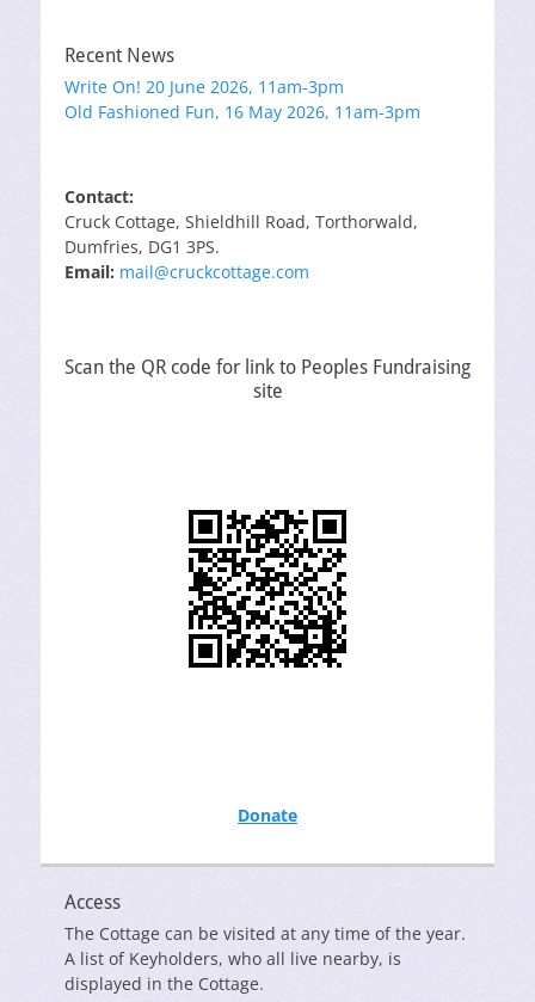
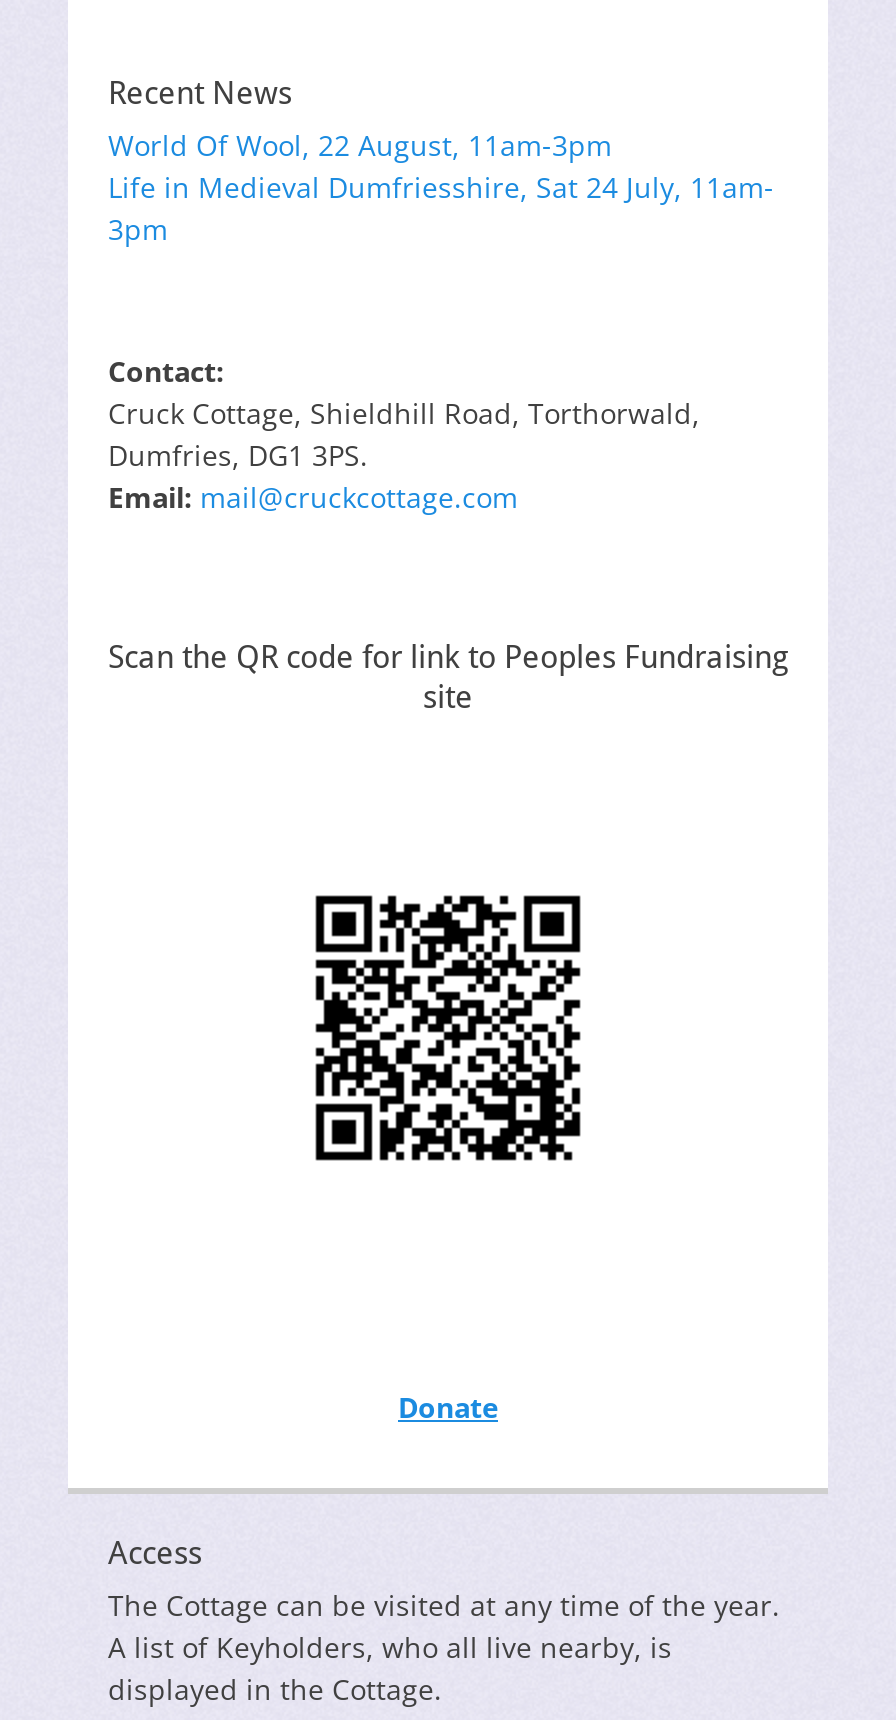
[64,75,420,122] Write On! 20 June 2026, 11am-3pm | Old Fashioned Fun, 16 May 2026, 11am-3pm -> [108,125,774,247] World Of Wool, 22 August, 11am-3pm | Life in Medieval Dumfriesshire, Sat 24 July, 11am- | 3pm

